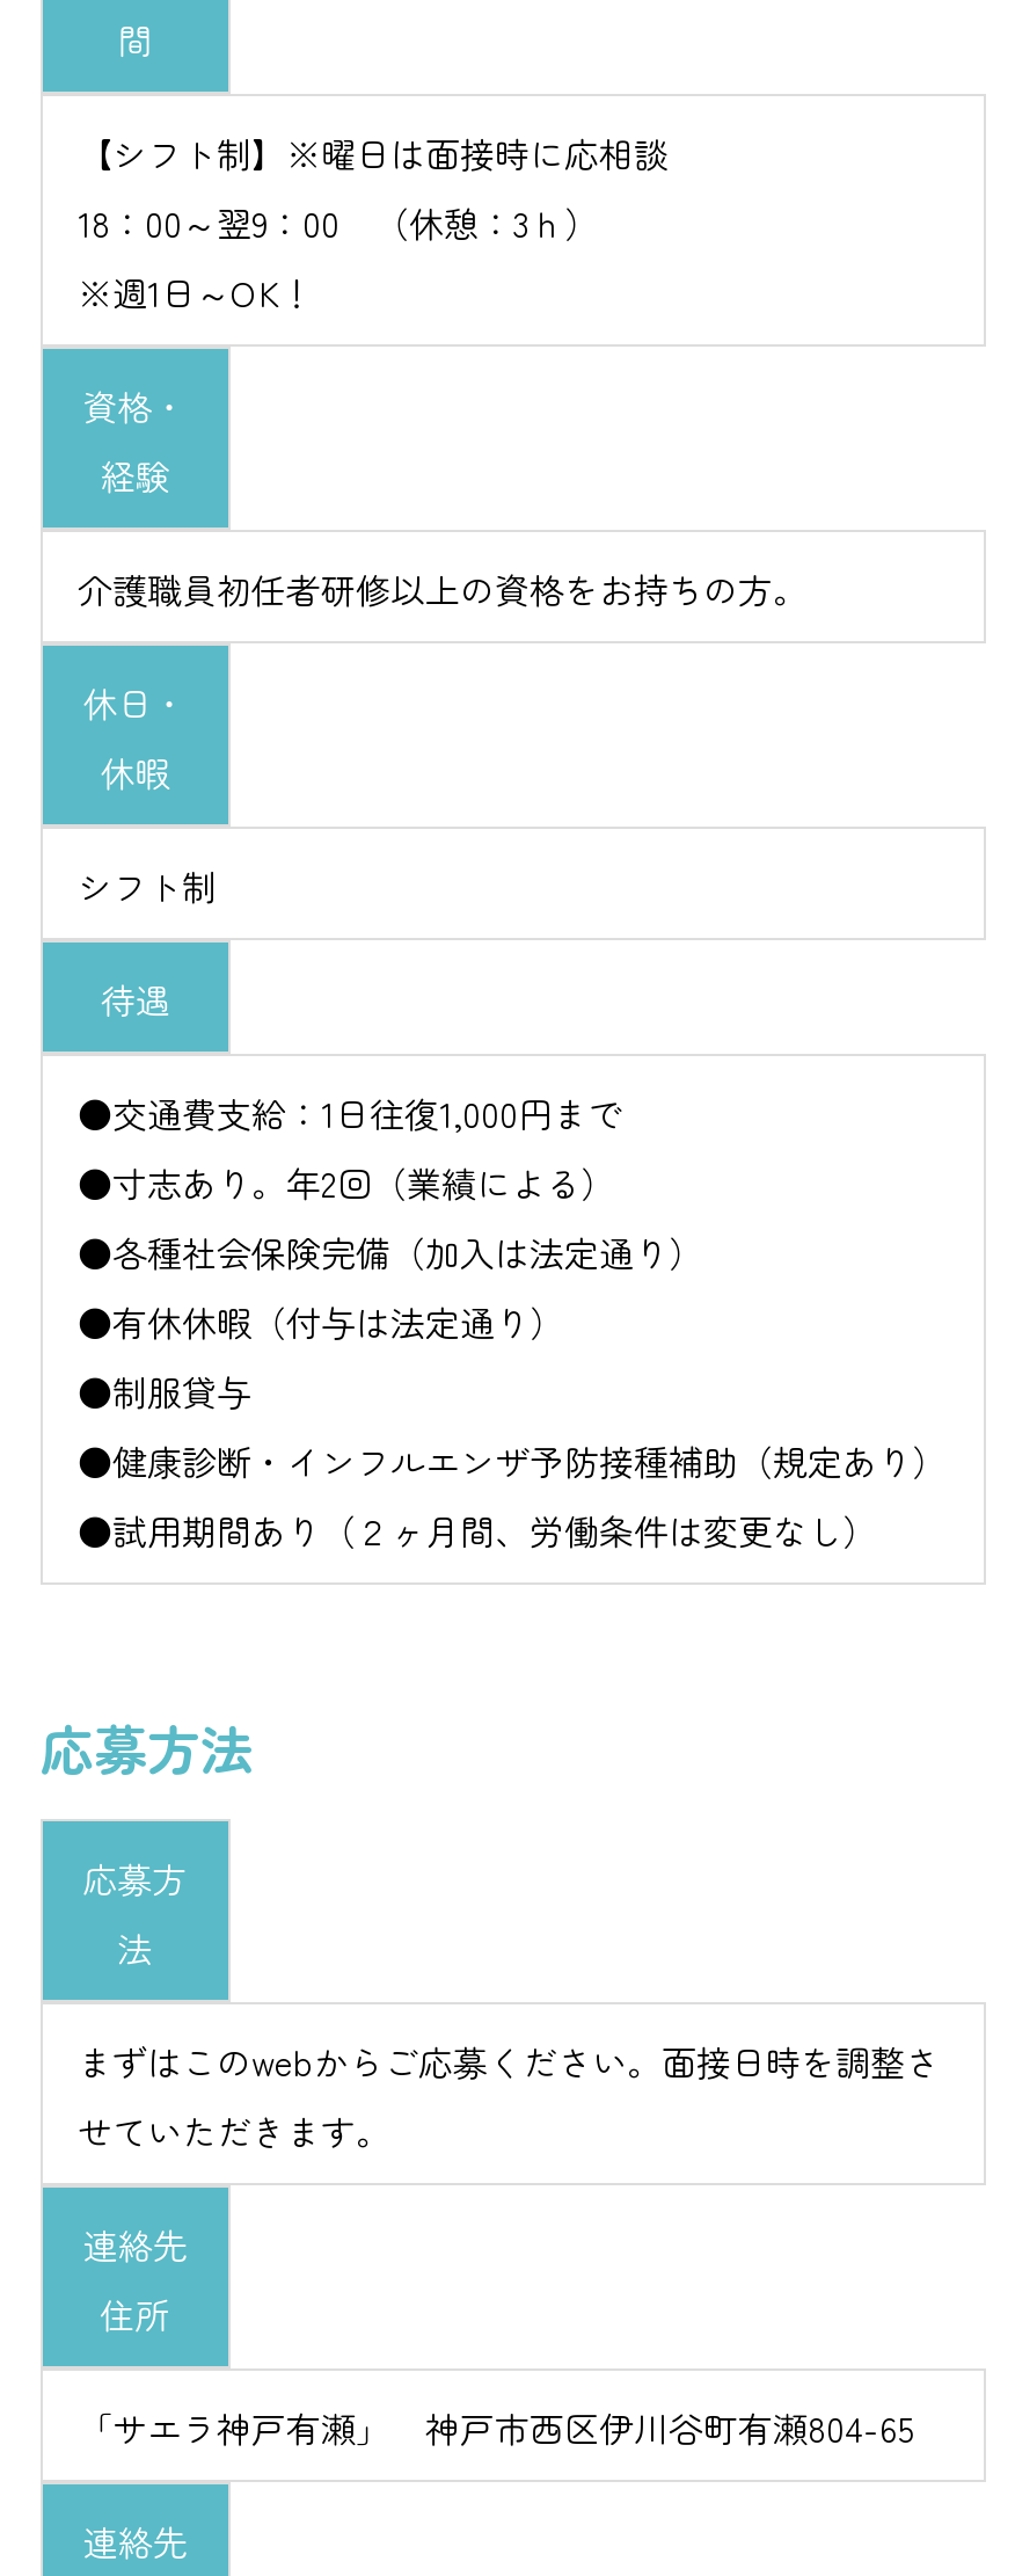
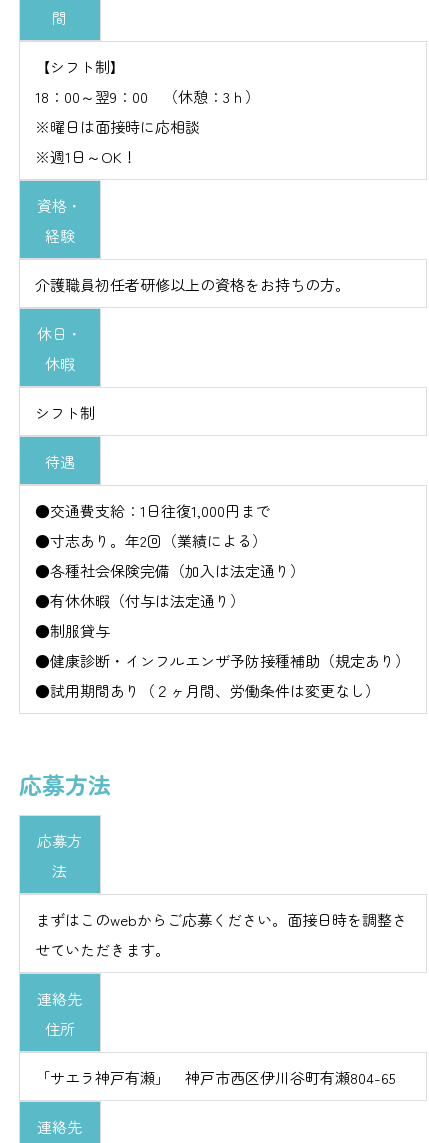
[78,128,669,177] 【シフト制】※曜日は面接時に応相談 -> [35,56,125,77] 【シフト制】
none -> [35,116,200,137] ※曜日は面接時に応相談

